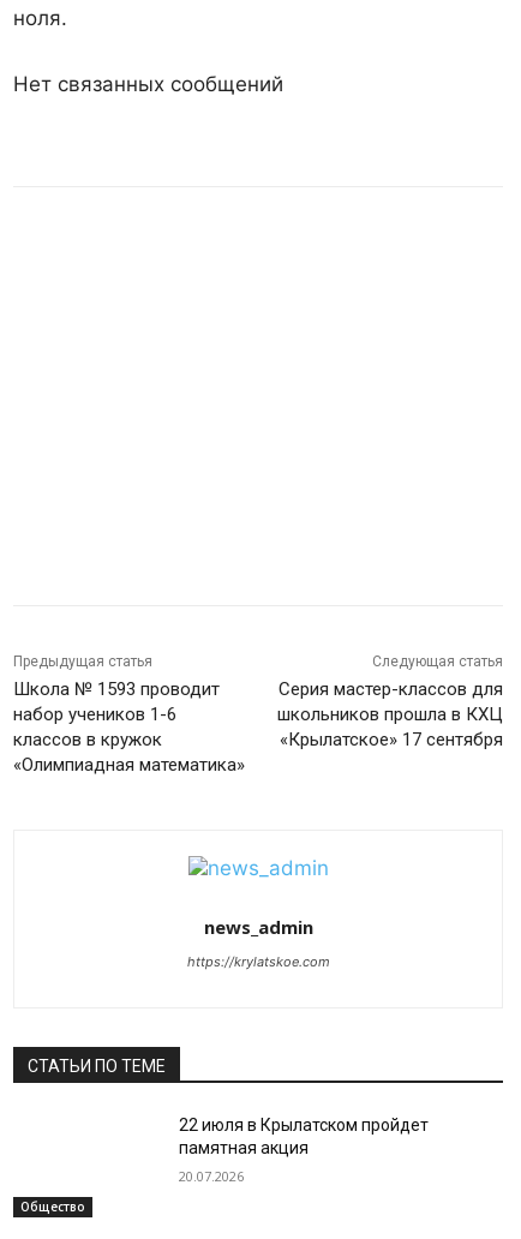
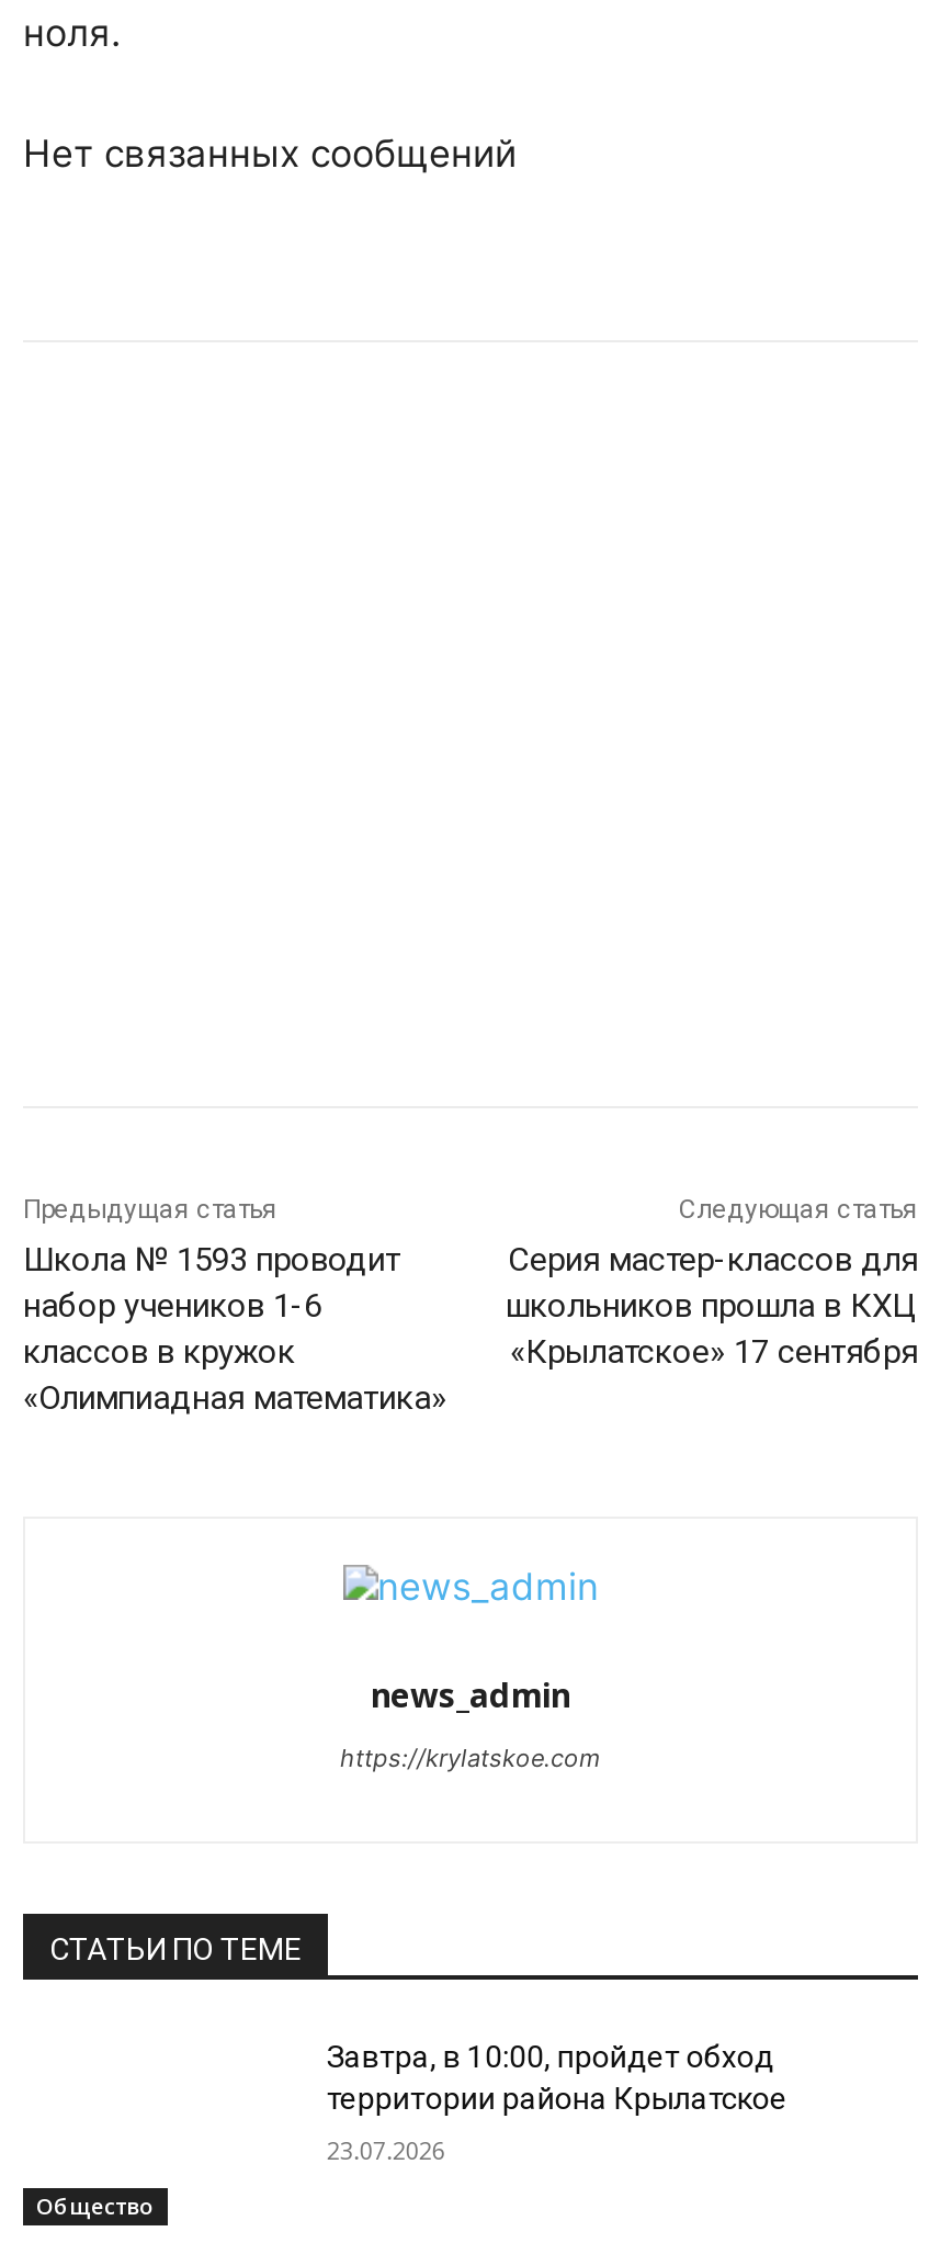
[179,1115,429,1157] 22 июля в Крылатском пройдет | памятная акция -> [327,2039,787,2116] Завтра, в 10:00, пройдет обход | территории района Крылатское
[179,1167,244,1185] 20.07.2026 -> [327,2133,445,2166] 23.07.2026

